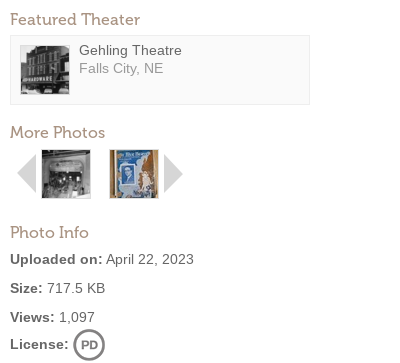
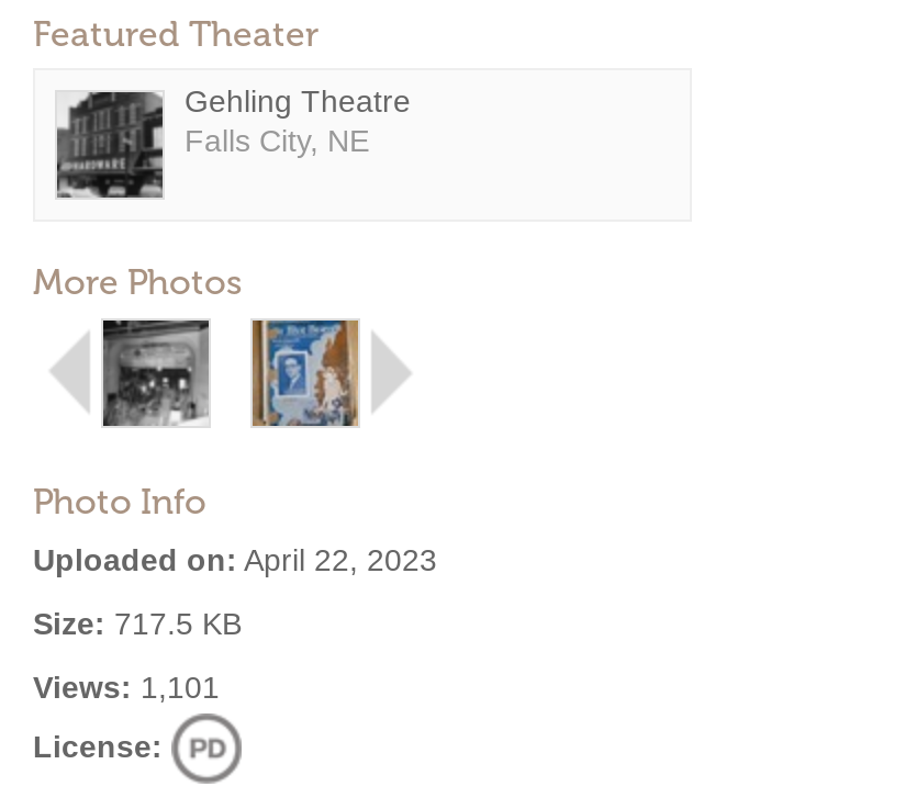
[10,309,95,325] Views: 1,097 -> [33,670,220,705] Views: 1,101

